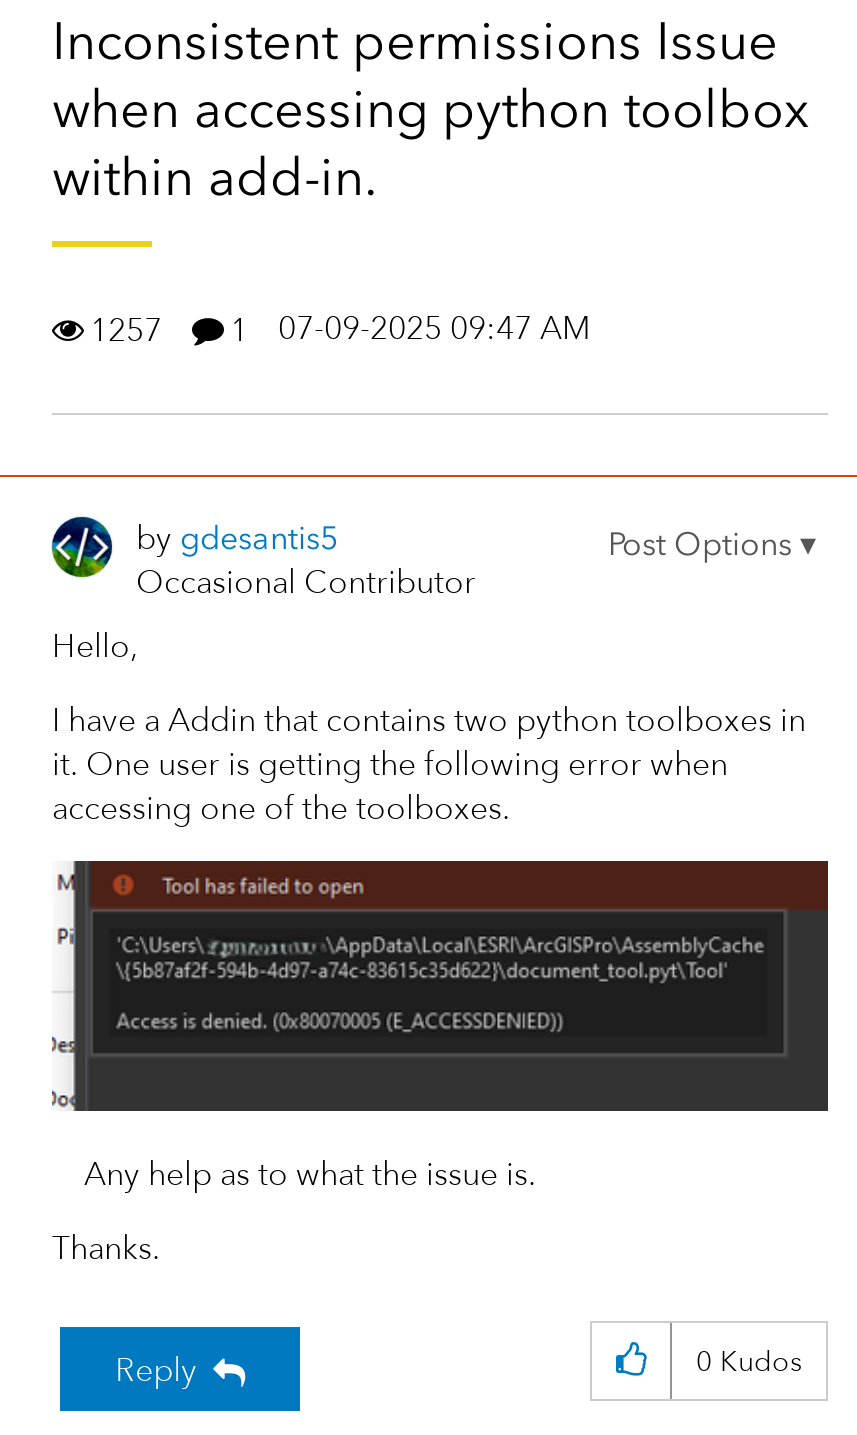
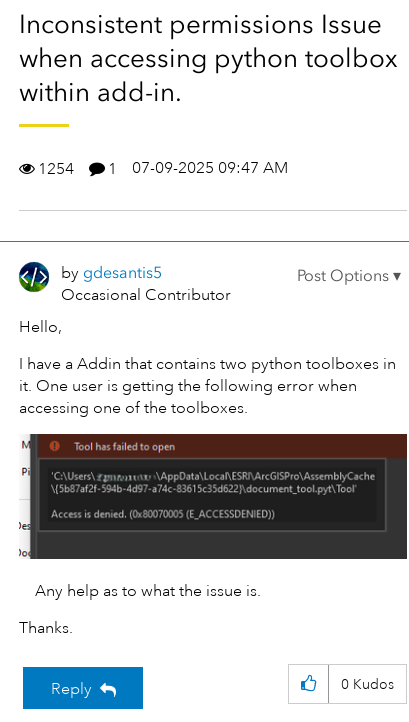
[90,309,590,351] 1257 1 07-09-2025 09:47 AM -> [38,158,288,179] 1254 1 07-09-2025 09:47 AM

